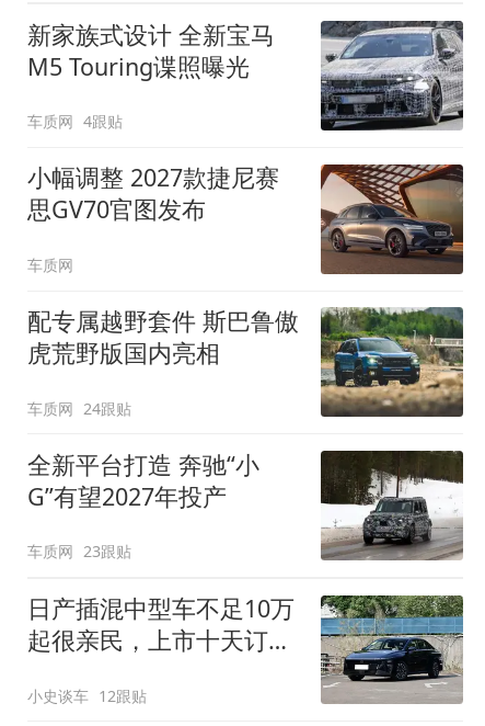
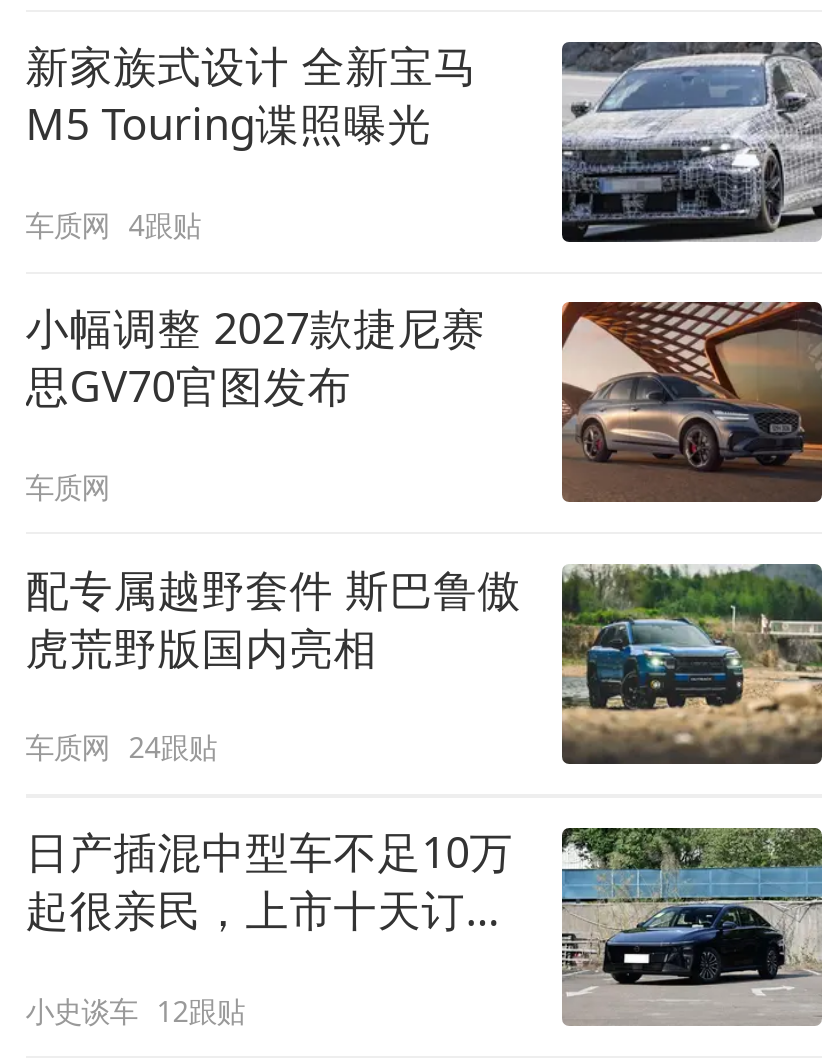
[27,448,259,562] 全新平台打造 奔驰“小 | G”有望2027年投产 | 车质网 23跟贴 -> none
[321,450,463,559] [image] -> none

